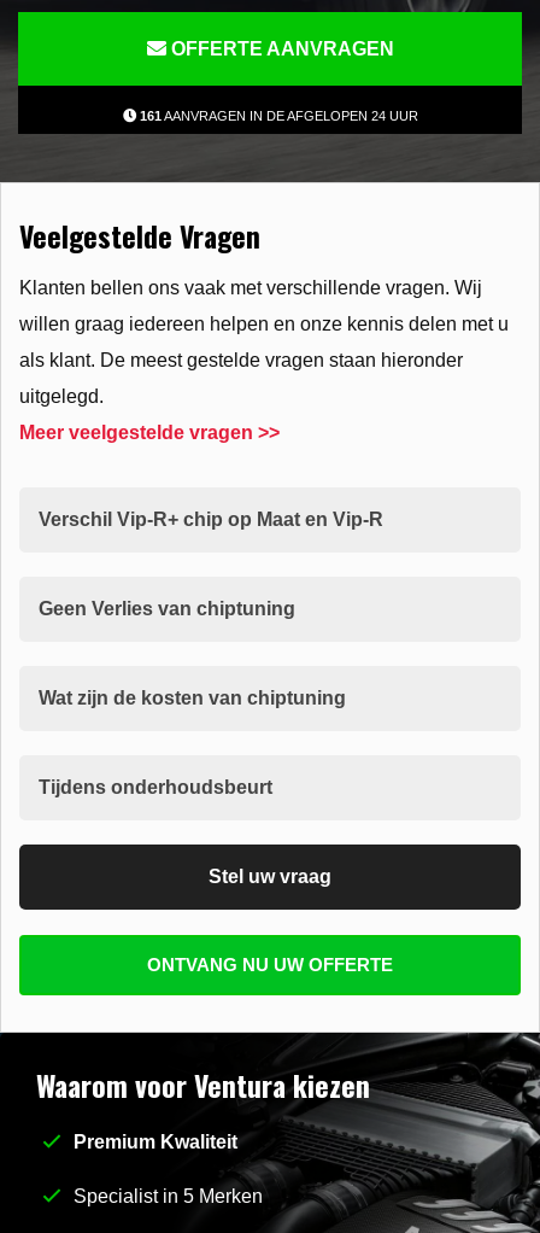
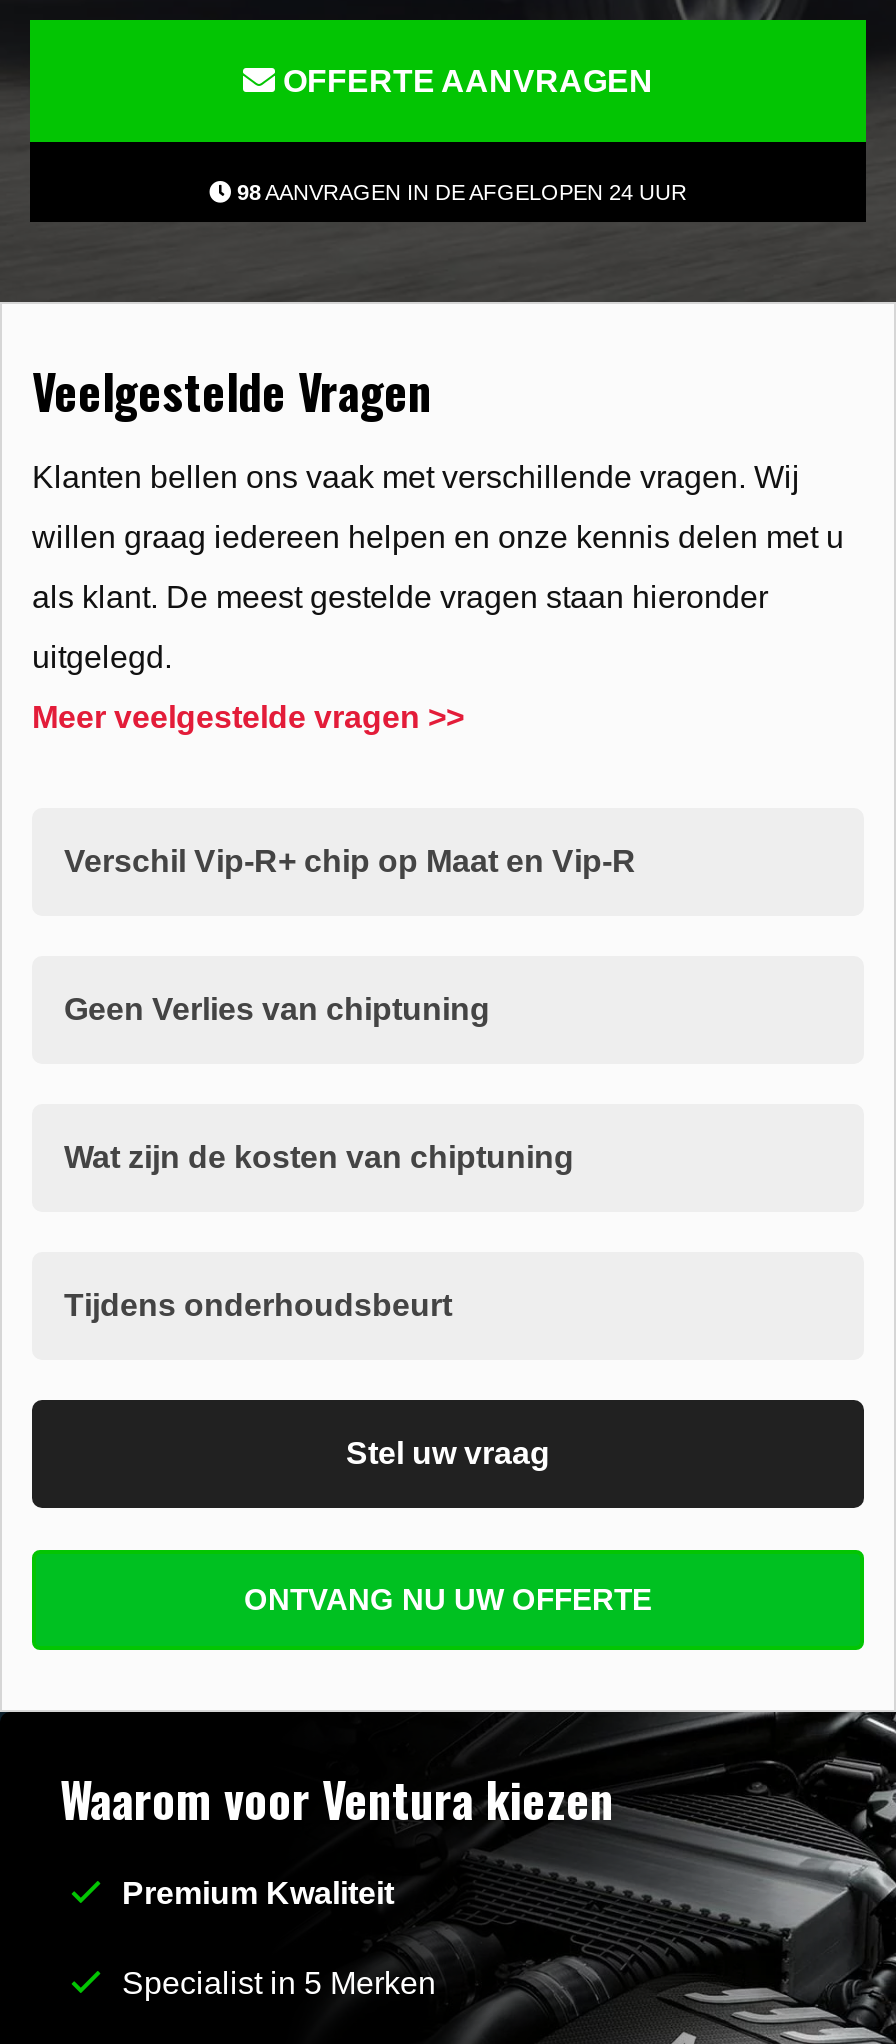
[139,109,418,123] 161 AANVRAGEN IN DE AFGELOPEN 24 UUR -> [237,180,687,204] 98 AANVRAGEN IN DE AFGELOPEN 24 UUR

